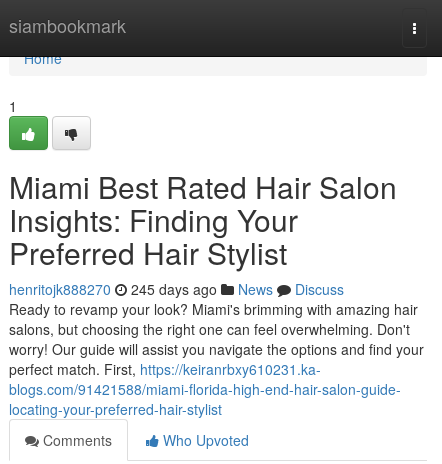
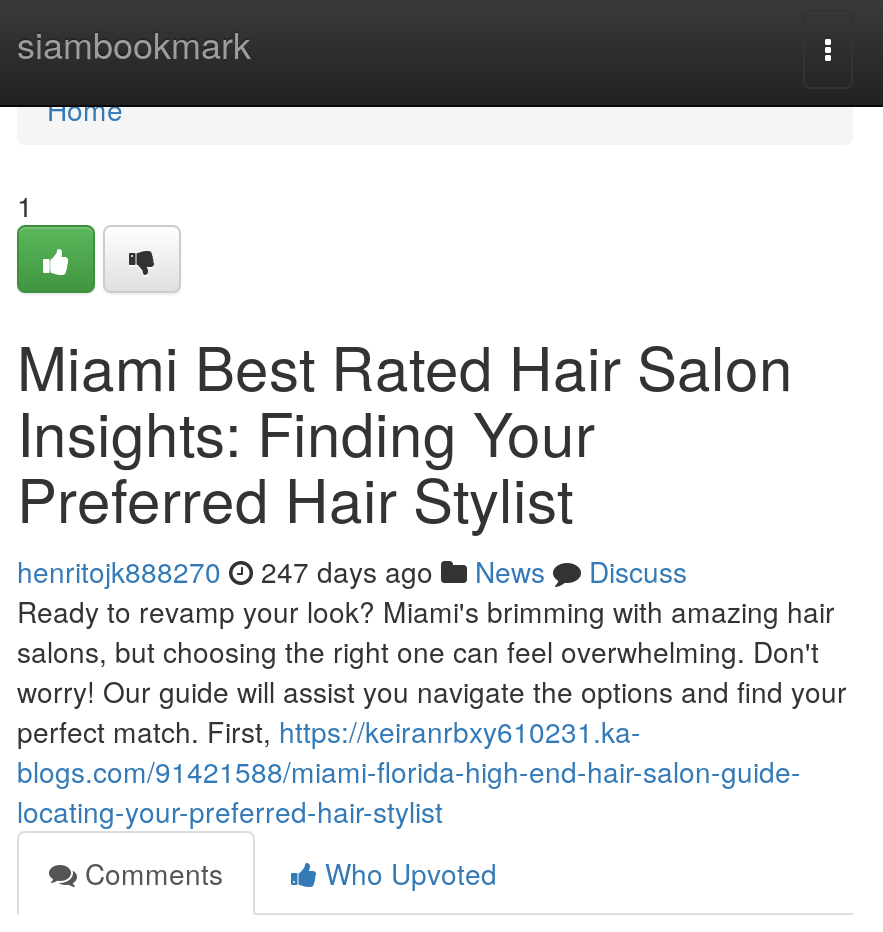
[9,279,344,299] henritojk888270 245 days ago News Discuss -> [17,551,687,591] henritojk888270 247 days ago News Discuss

